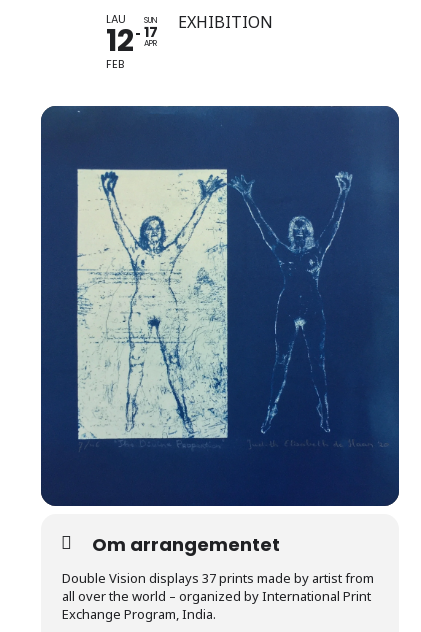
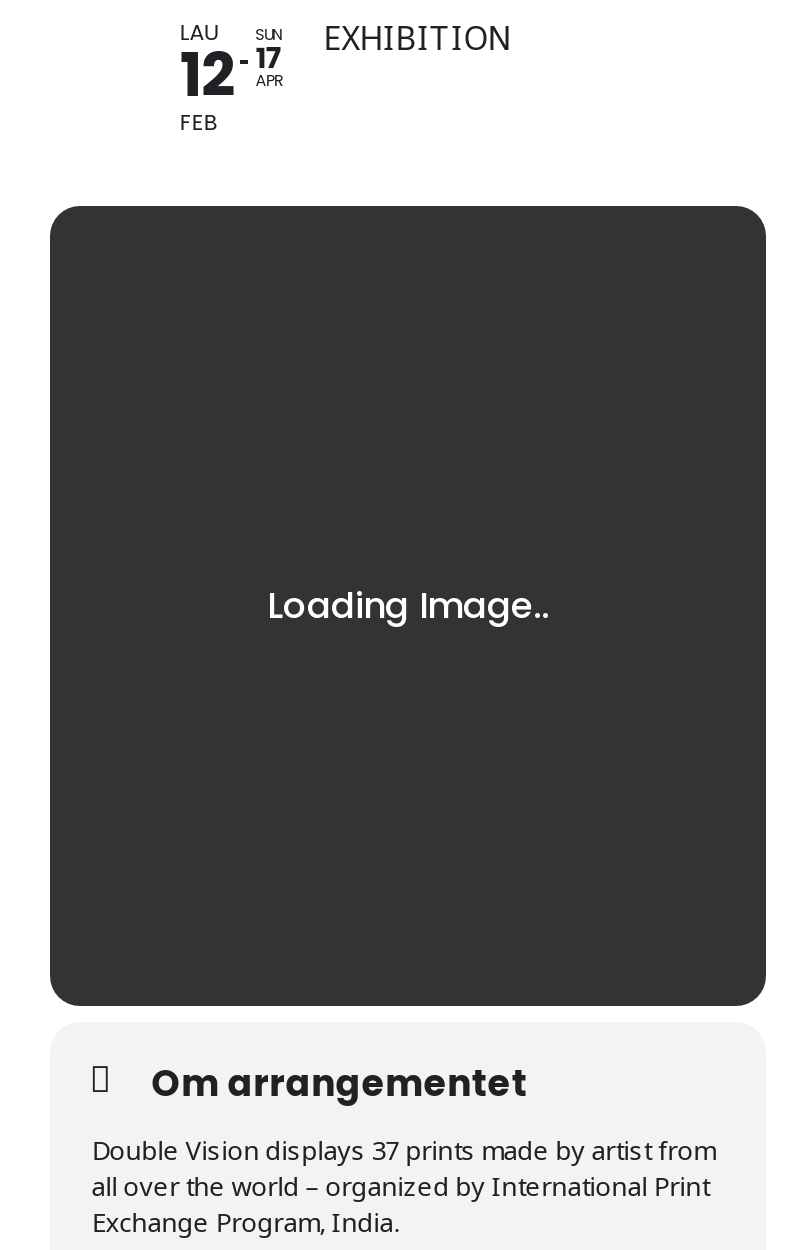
[41,106,399,505] [image] -> none

